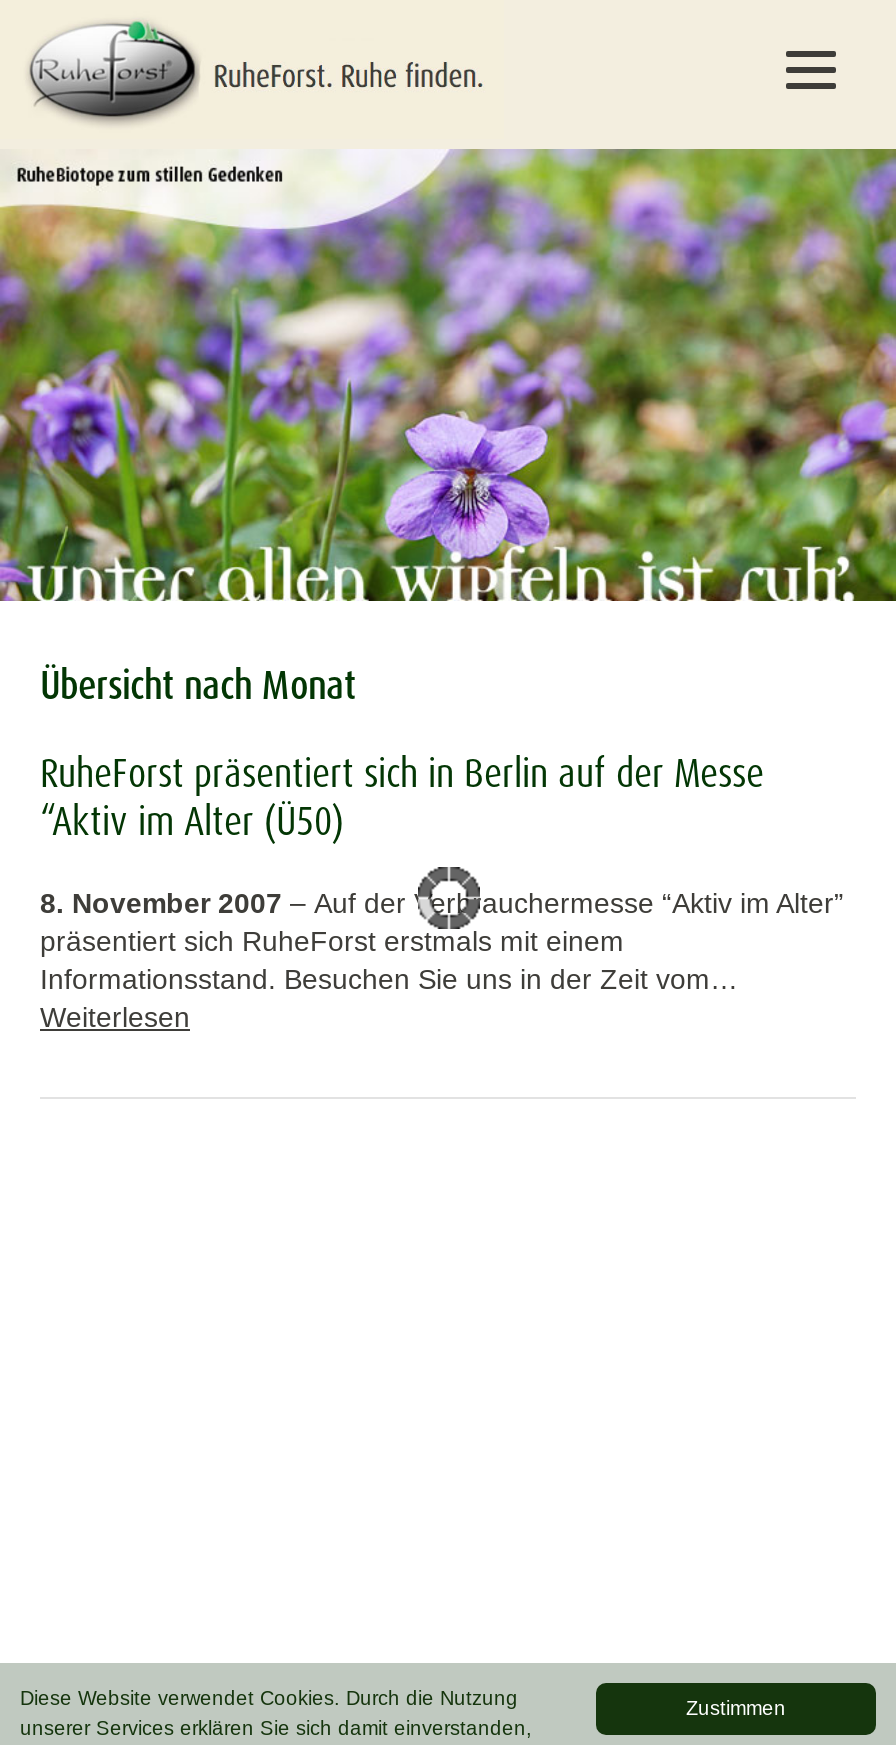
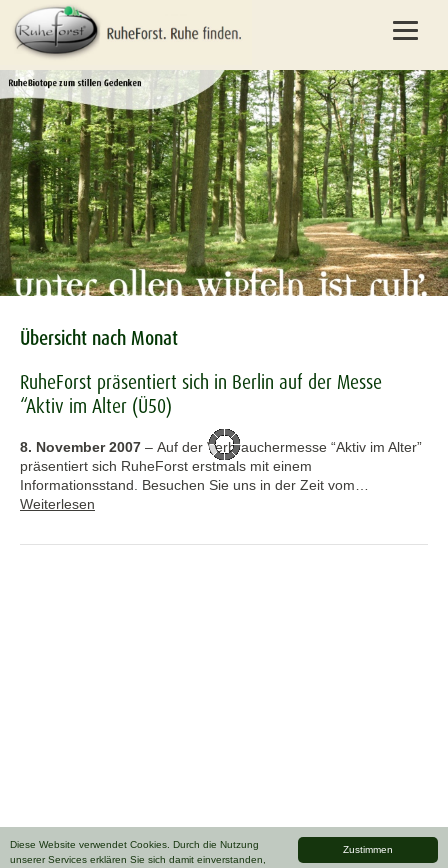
[6,149,890,603] [image] -> [3,69,445,297] [image]

